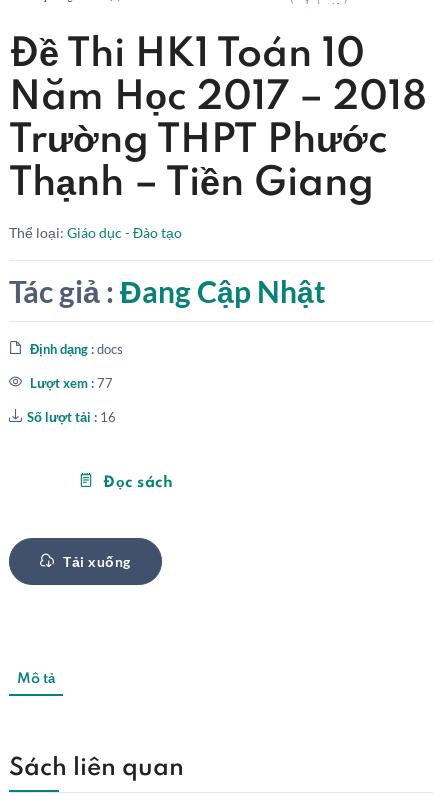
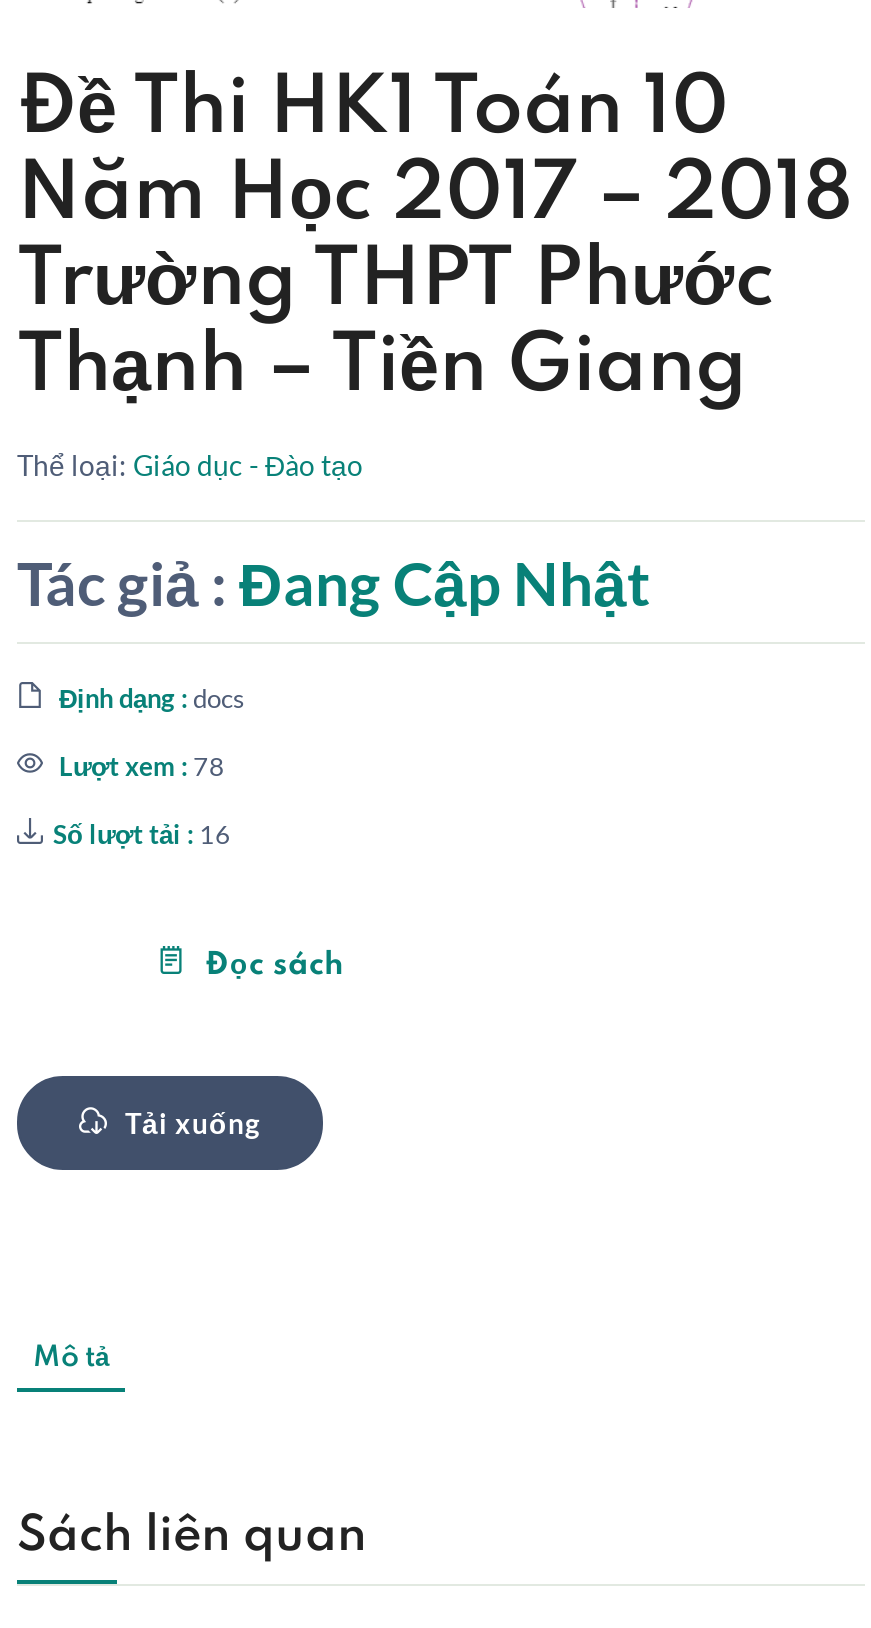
[30,375,113,391] Lượt xem : 77 -> [59,750,225,782] Lượt xem : 78

